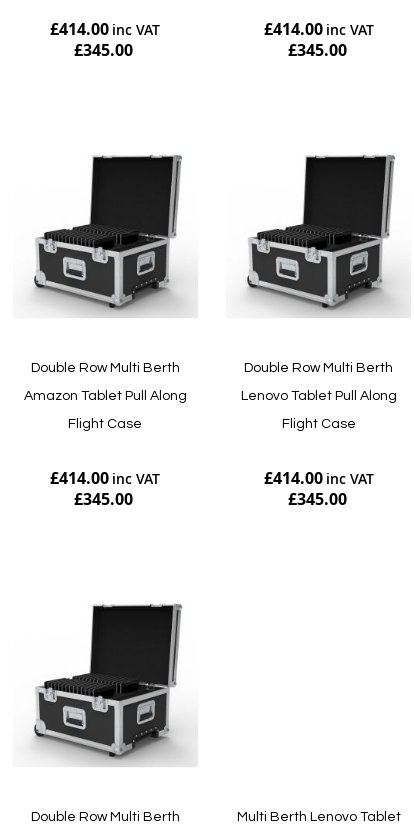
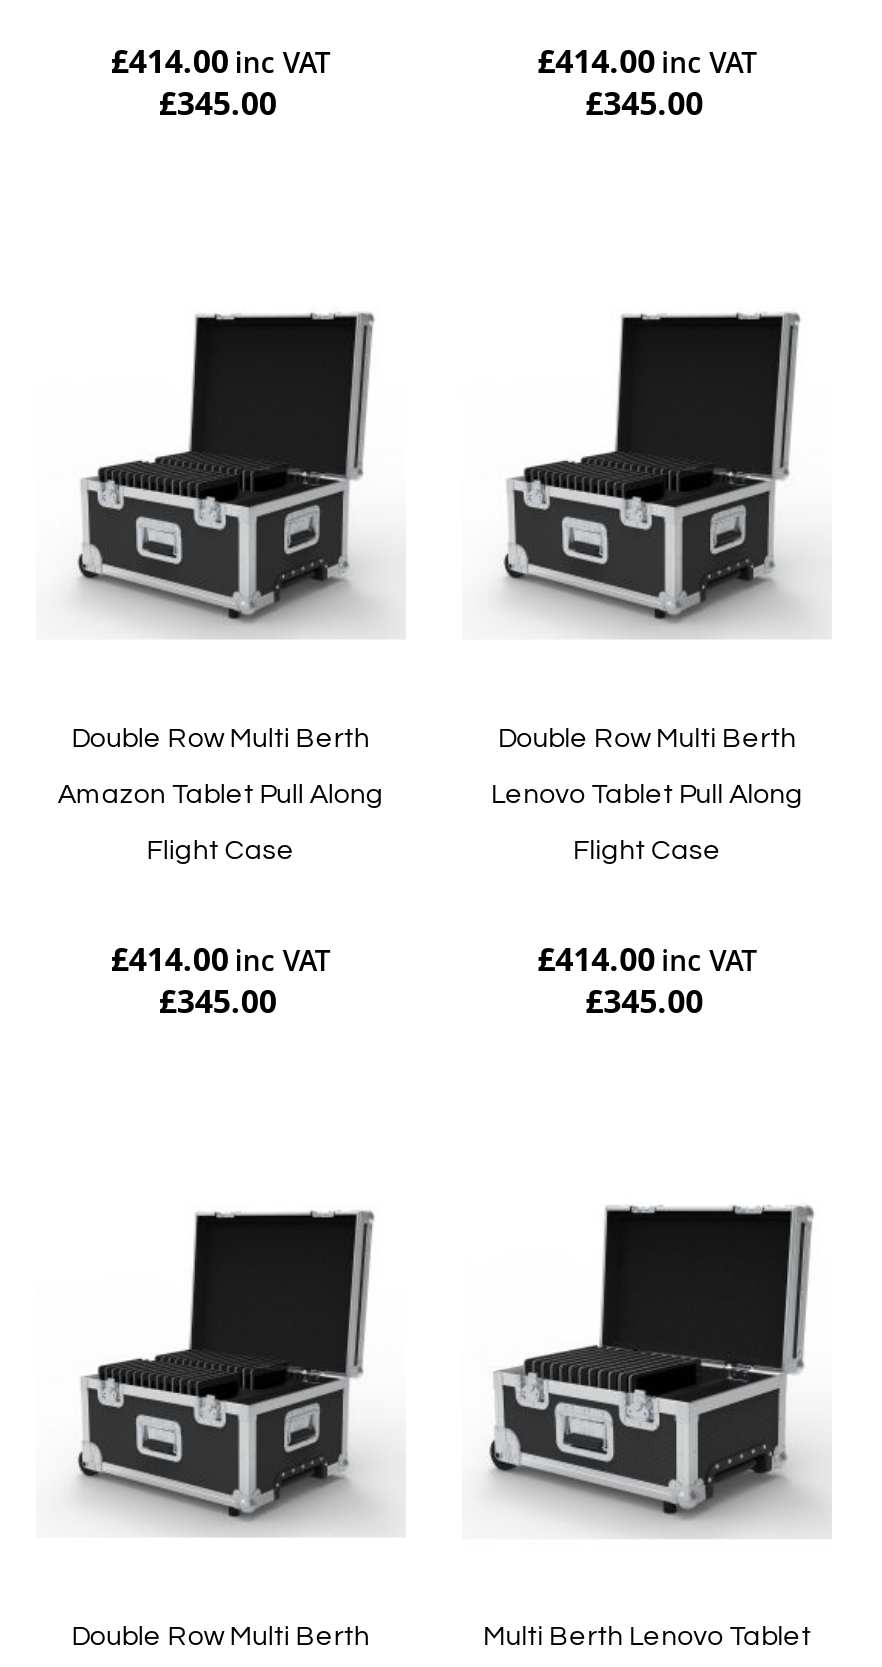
none -> [488,1205,830,1537] [image]

